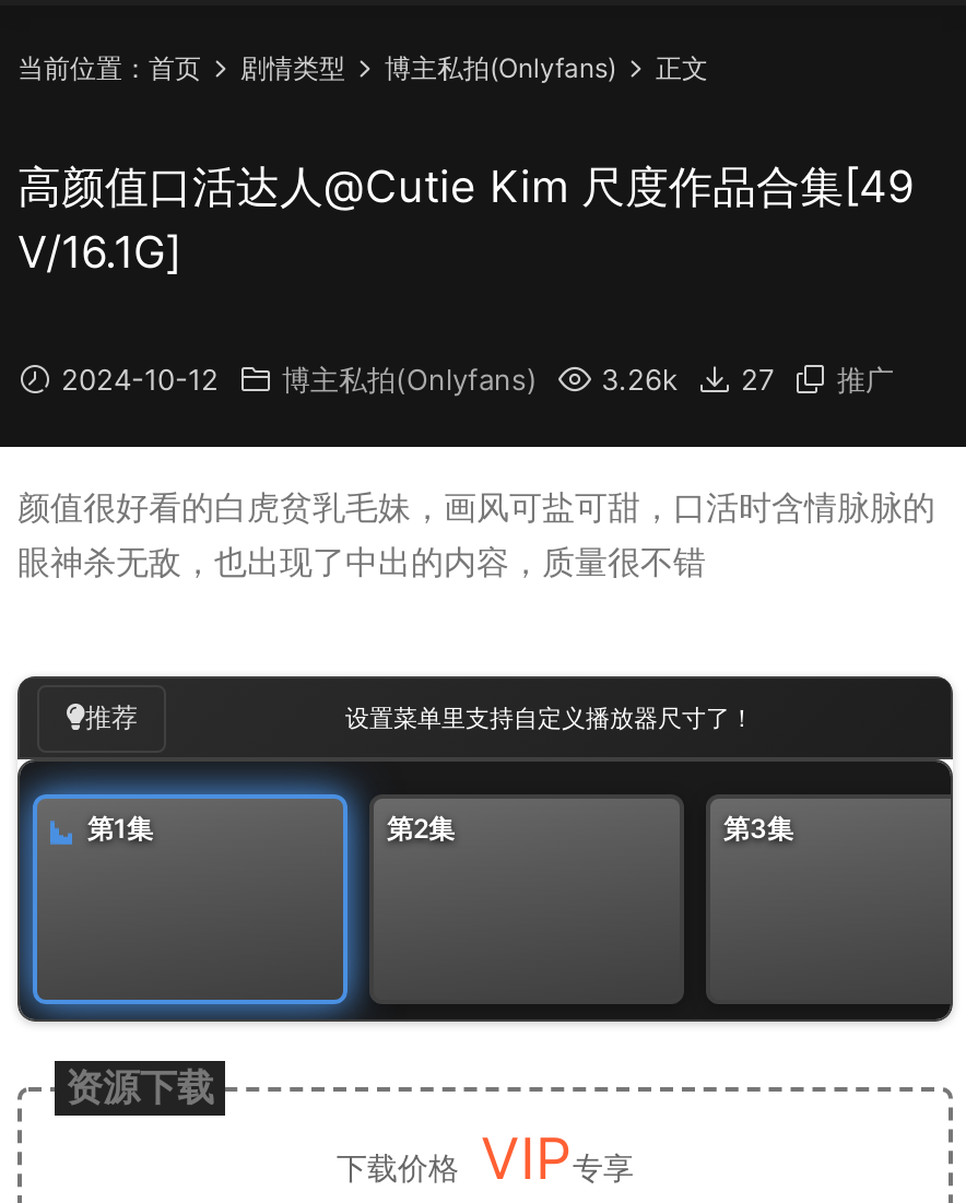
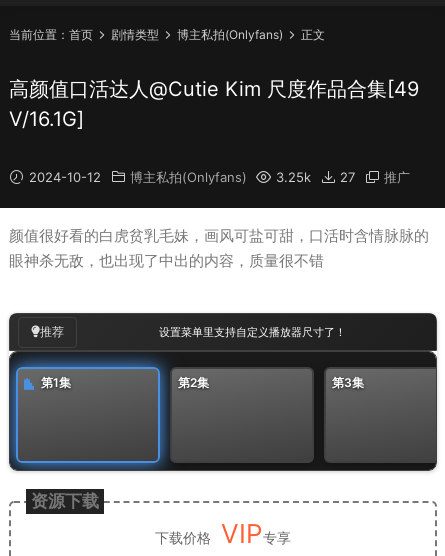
[52,362,894,397] 2024-10-12 博主私拍(Onlyfans) 3.26k 27 推广 -> [25,169,410,185] 2024-10-12 博主私拍(Onlyfans) 3.25k 27 推广

